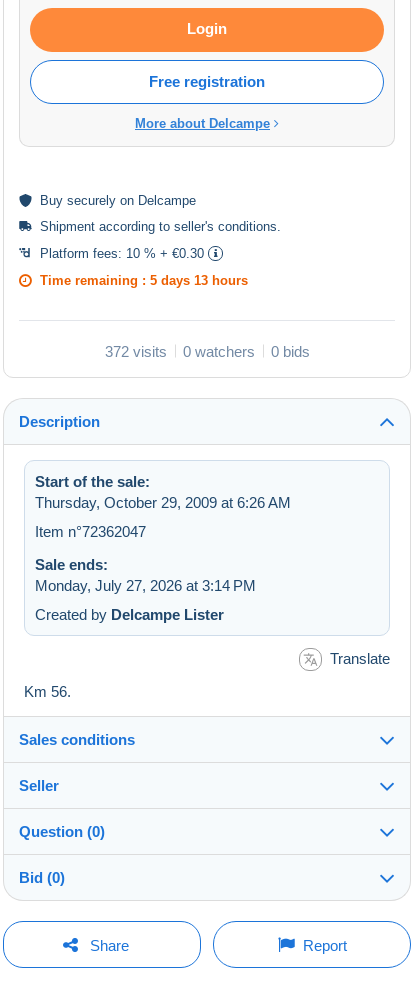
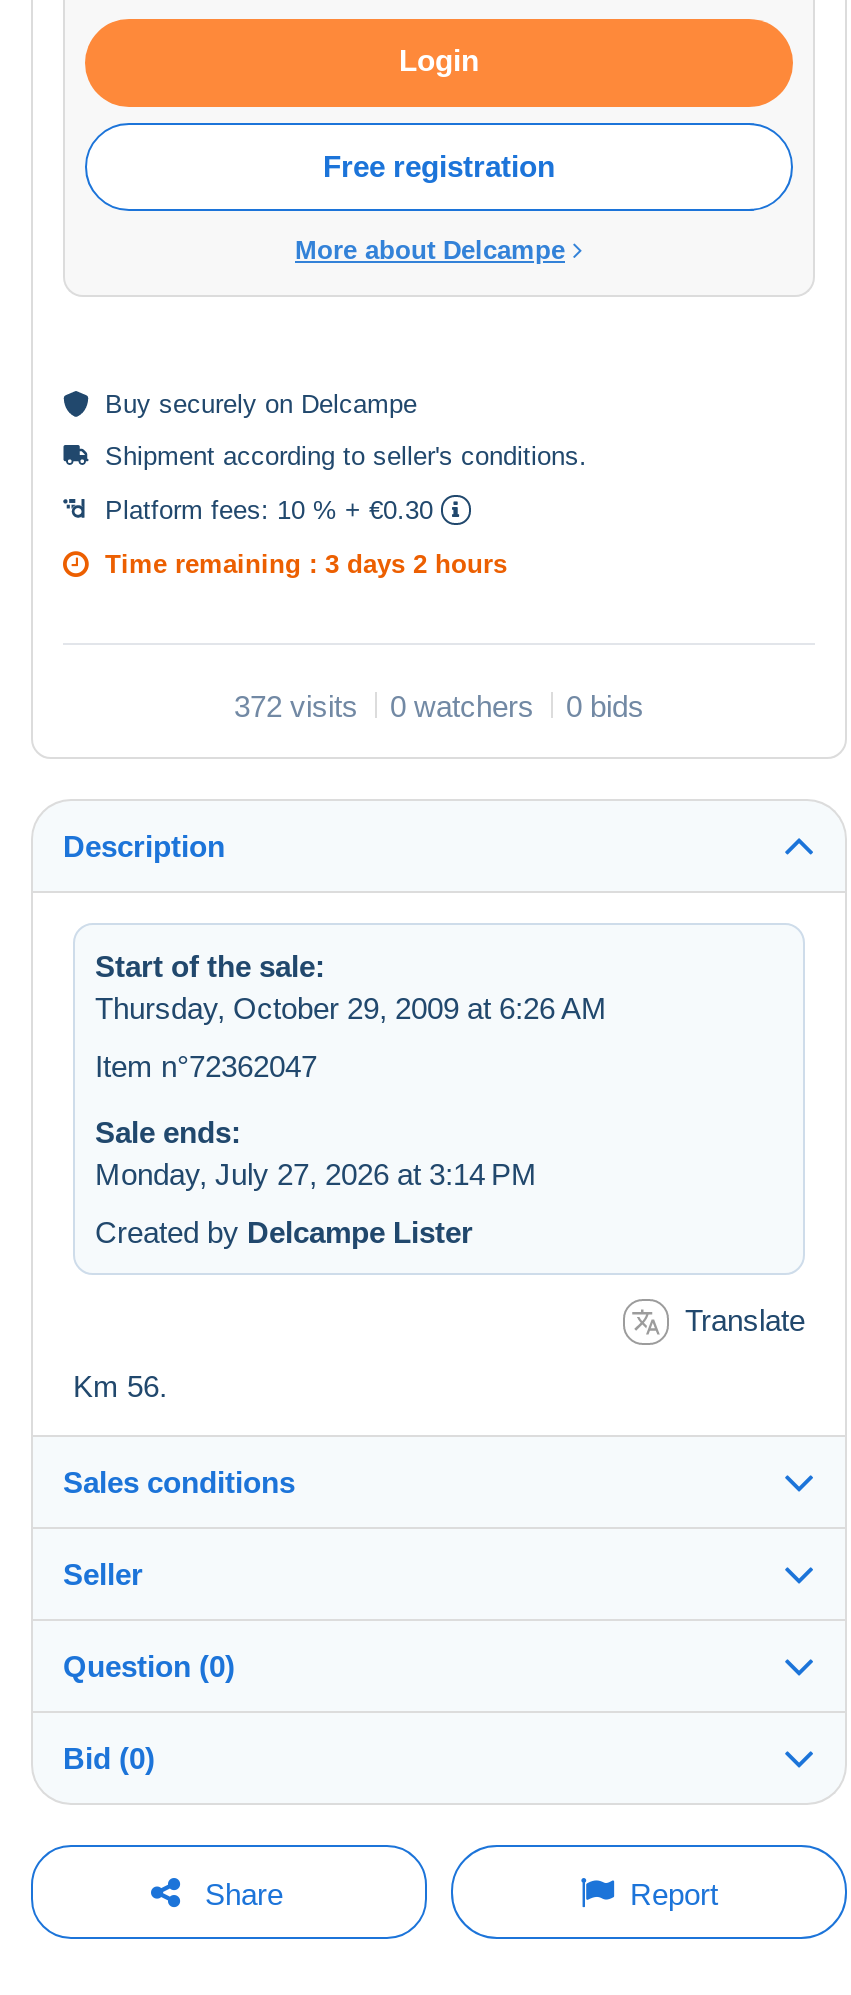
[40,272,248,287] Time remaining : 5 days 13 hours -> [105,548,507,578] Time remaining : 3 days 2 hours

